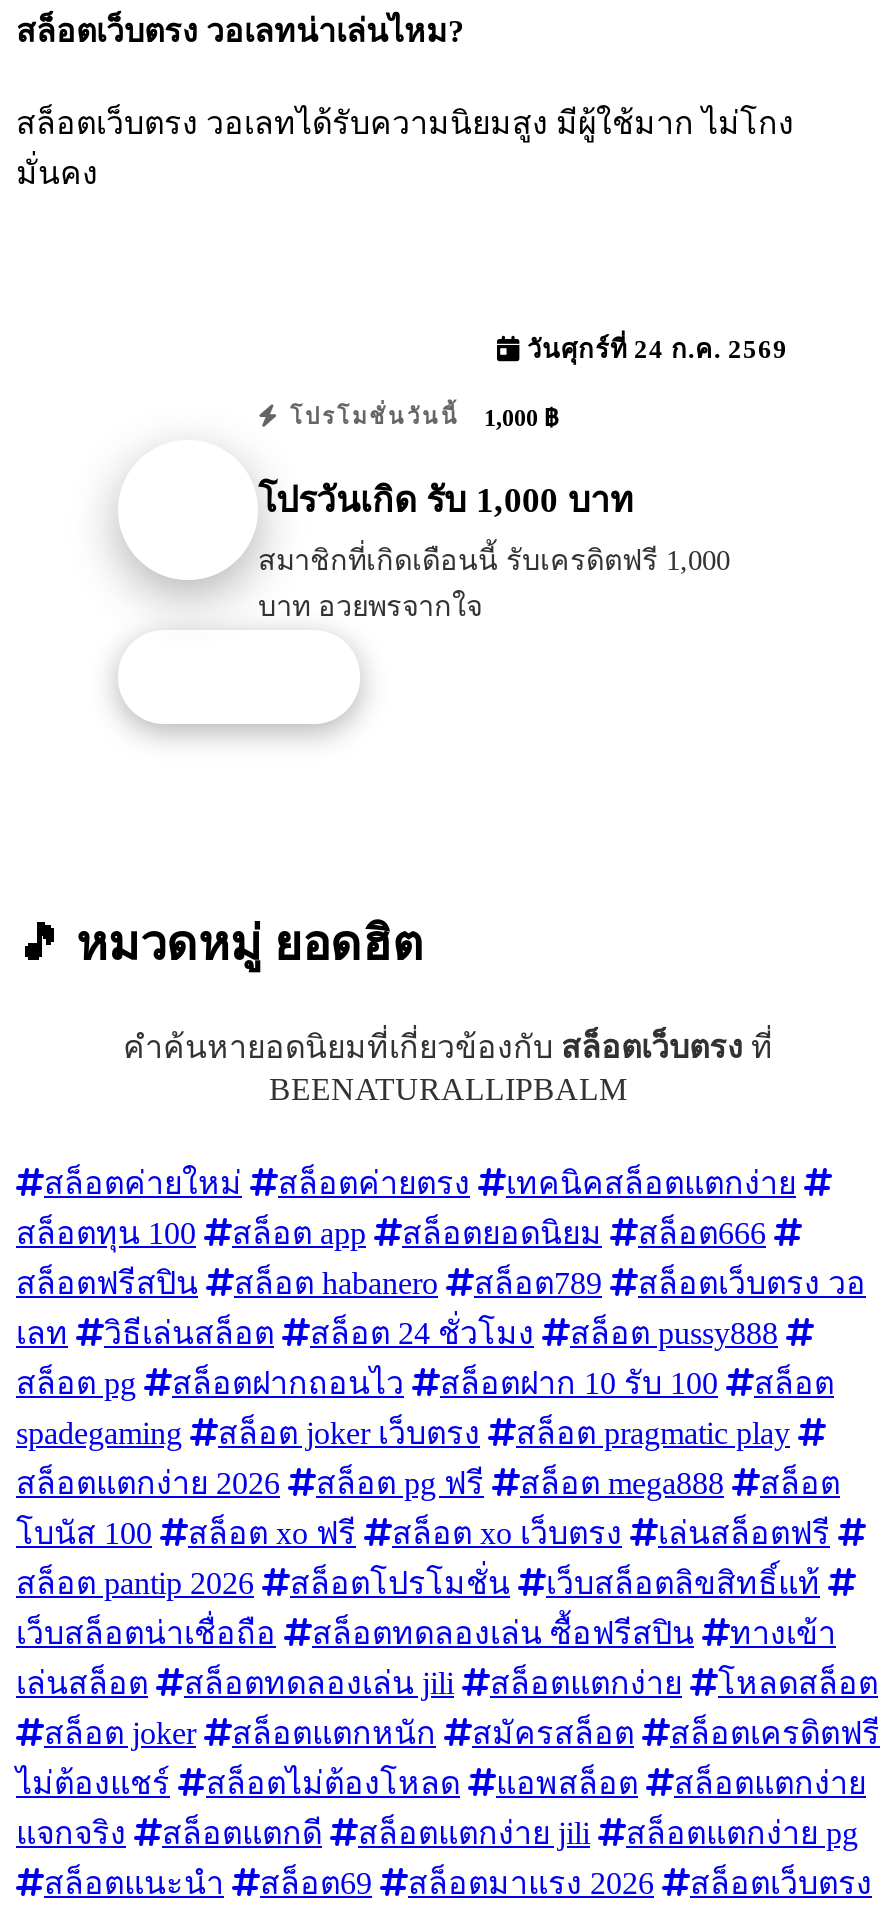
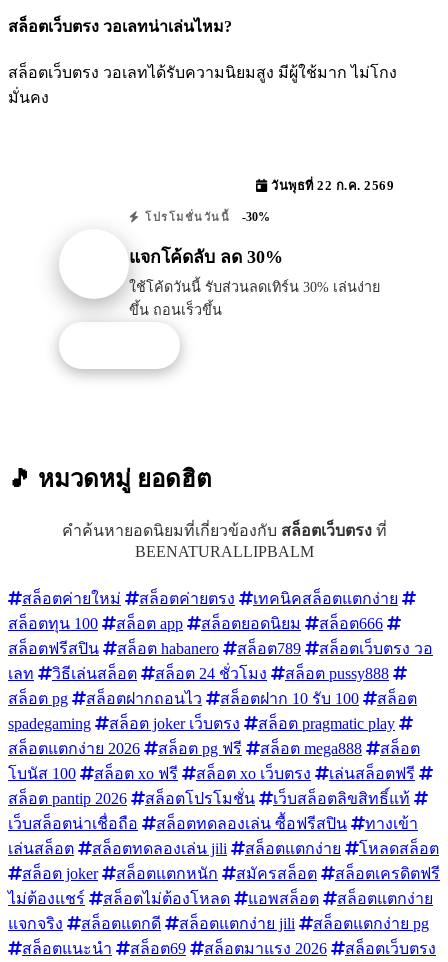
[520,336,788,364] วันศุกร์ที่ 24 ก.ค. 2569 -> [267,179,394,193] วันพุธที่ 22 ก.ค. 2569
[281,404,558,432] โปรโมชั่นวันนี้ 1,000 ฿ -> [140,210,270,224] โปรโมชั่นวันนี้ -30%
[258,479,634,519] โปรวันเกิด รับ 1,000 บาท -> [129,246,283,266] แจกโค้ดลับ ลด 30%
[258,543,730,621] สมาชิกที่เกิดเดือนนี้ รับเครดิตฟรี 1,000 | บาท อวยพรจากใจ -> [129,278,380,317] ใช้โค้ดวันนี้ รับส่วนลดเทิร์น 30% เล่นง่าย | ขึ้น ถอนเร็วขึ้น

